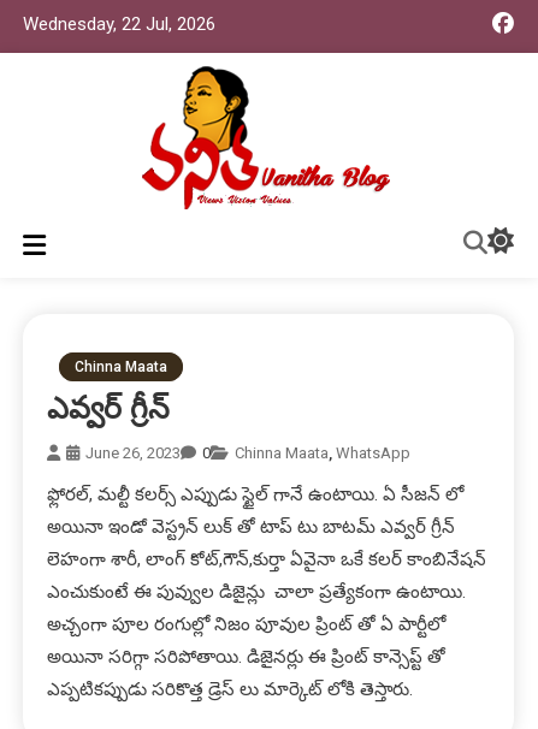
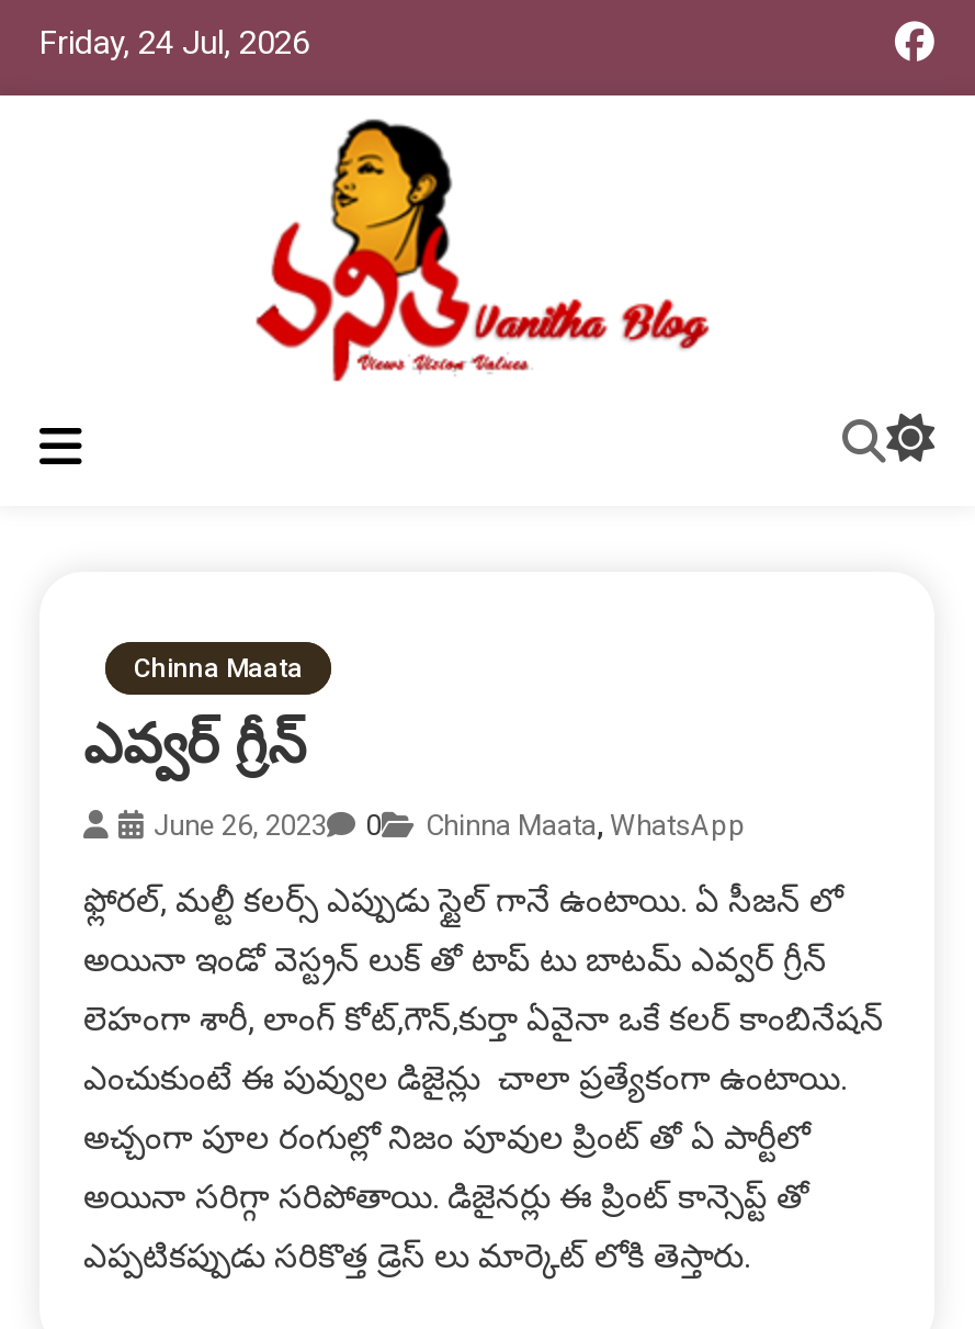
[23,13,215,34] Wednesday, 22 Jul, 2026 -> [39,22,309,61] Friday, 24 Jul, 2026

